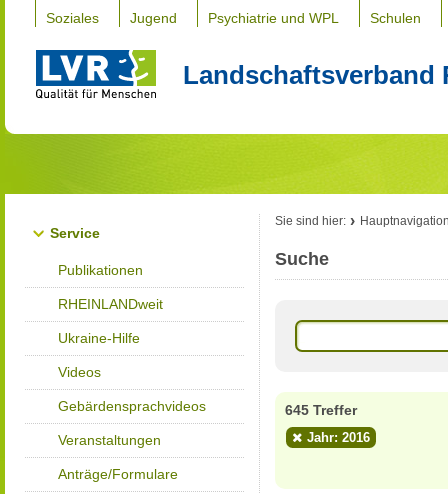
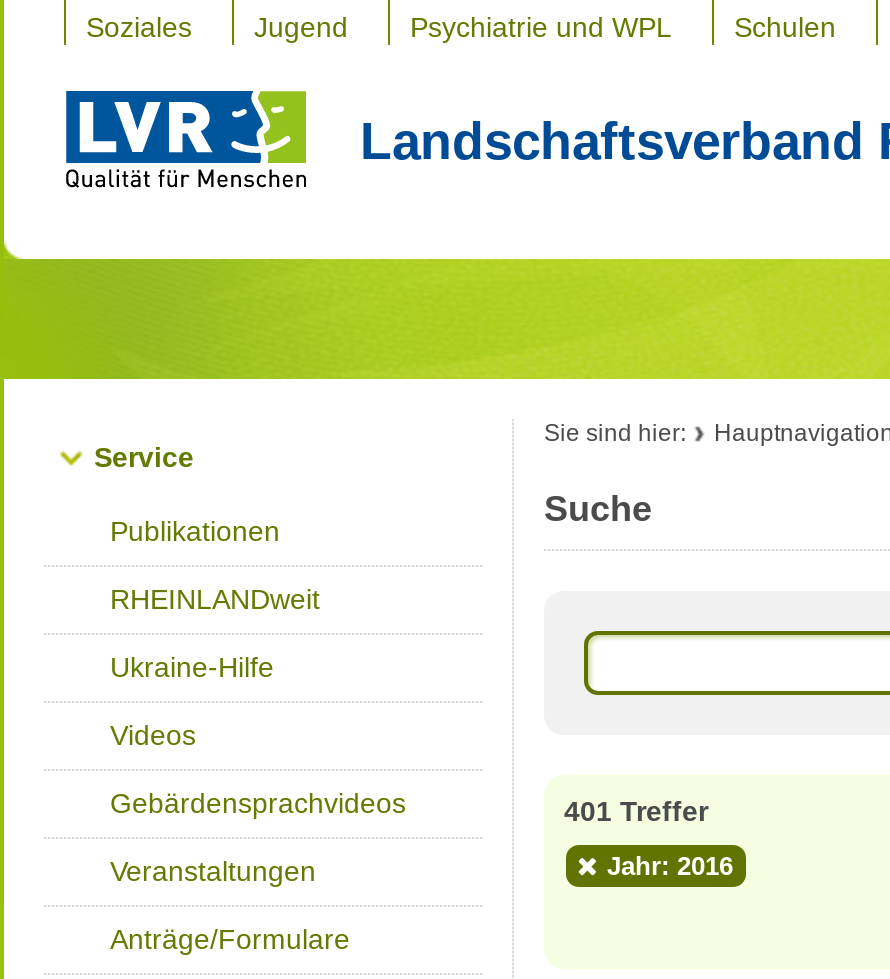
[285,402,357,418] 645 Treffer -> [564,795,708,827] 401 Treffer

